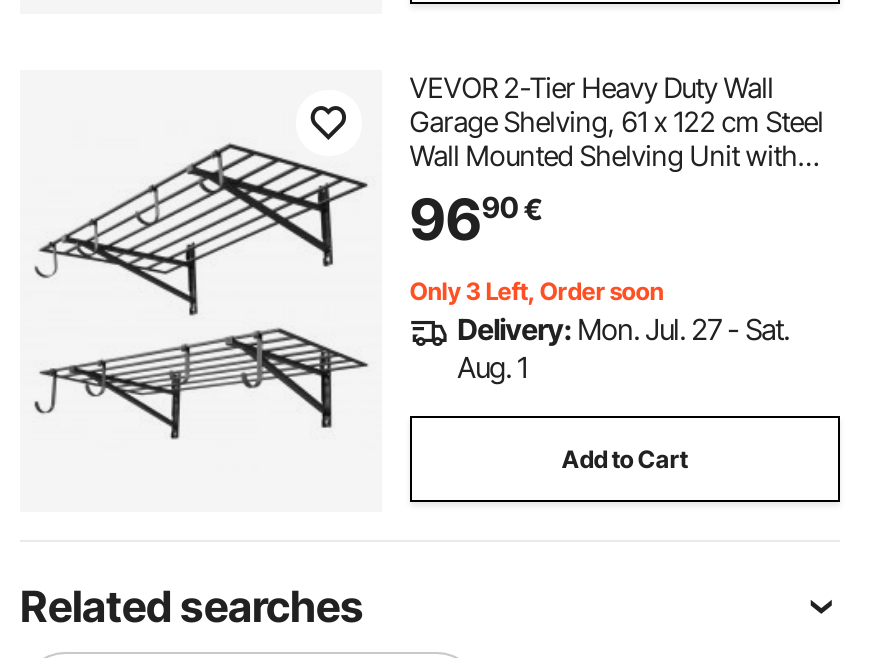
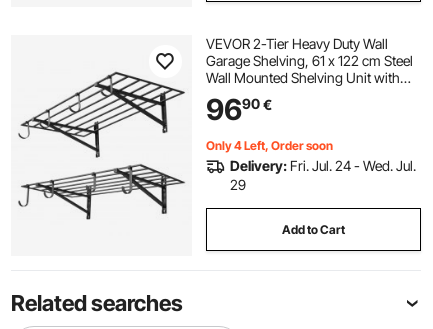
[410,276,789,385] Only 3 Left, Order soon | Delivery: Mon. Jul. 27 - Sat. | Aug. 1 -> [206,138,416,192] Only 4 Left, Order soon | Delivery: Fri. Jul. 24 - Wed. Jul. | 29

